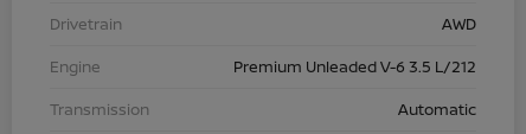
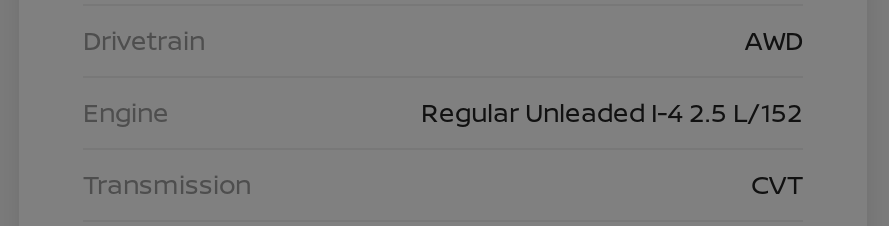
[233,56,476,77] Premium Unleaded V-6 3.5 L/212 -> [421,94,803,130] Regular Unleaded I-4 2.5 L/152
[398,99,476,120] Automatic -> [751,166,803,202] CVT

